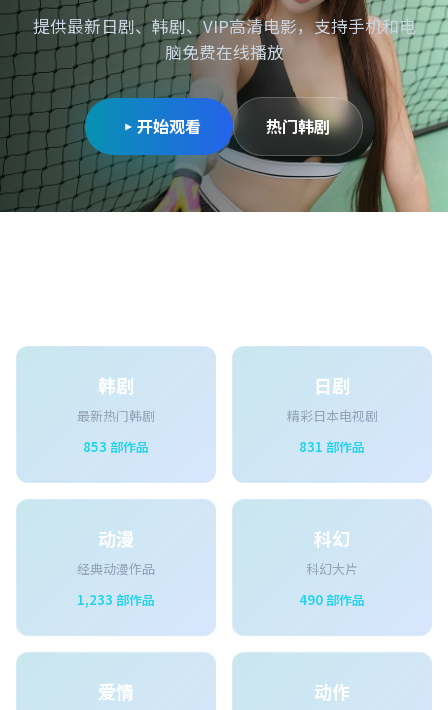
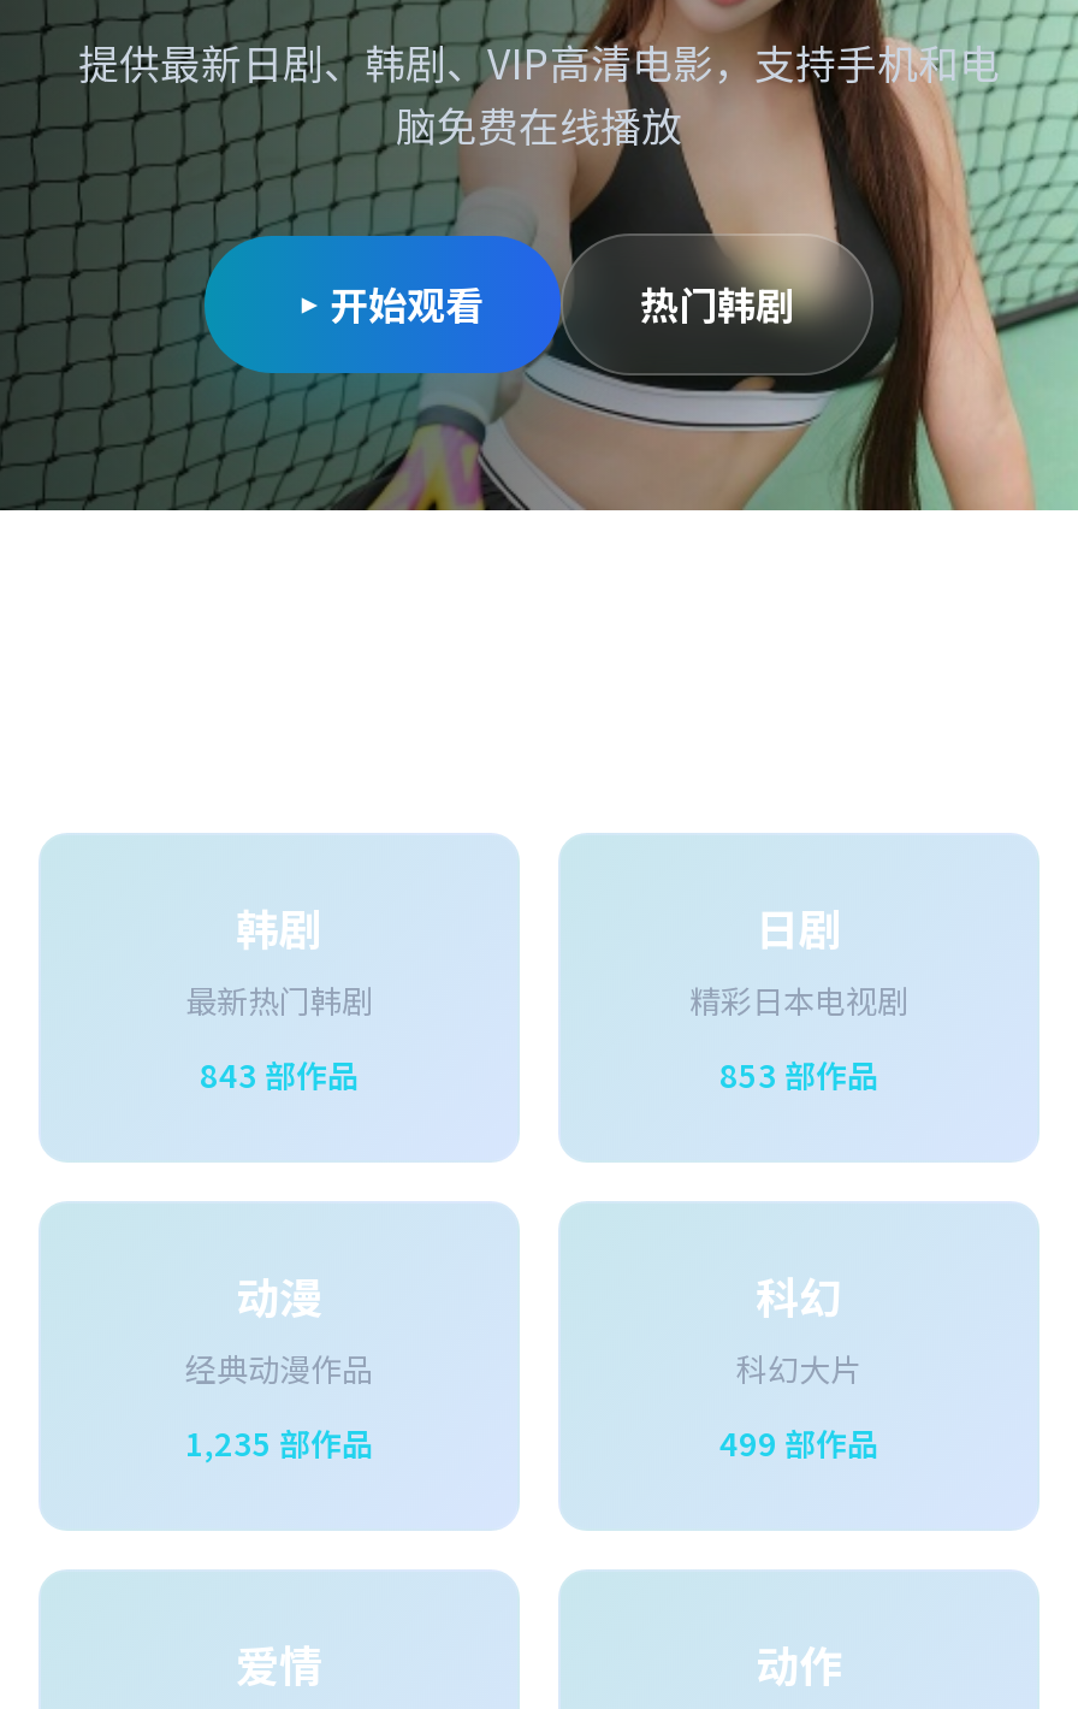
[83,437,149,456] 853部作品 -> [200,1052,359,1098] 843部作品
[299,437,365,456] 831部作品 -> [719,1052,878,1098] 853部作品
[77,590,155,609] 1,233部作品 -> [185,1420,373,1466] 1,235部作品
[299,590,365,609] 490部作品 -> [719,1420,878,1466] 499部作品

